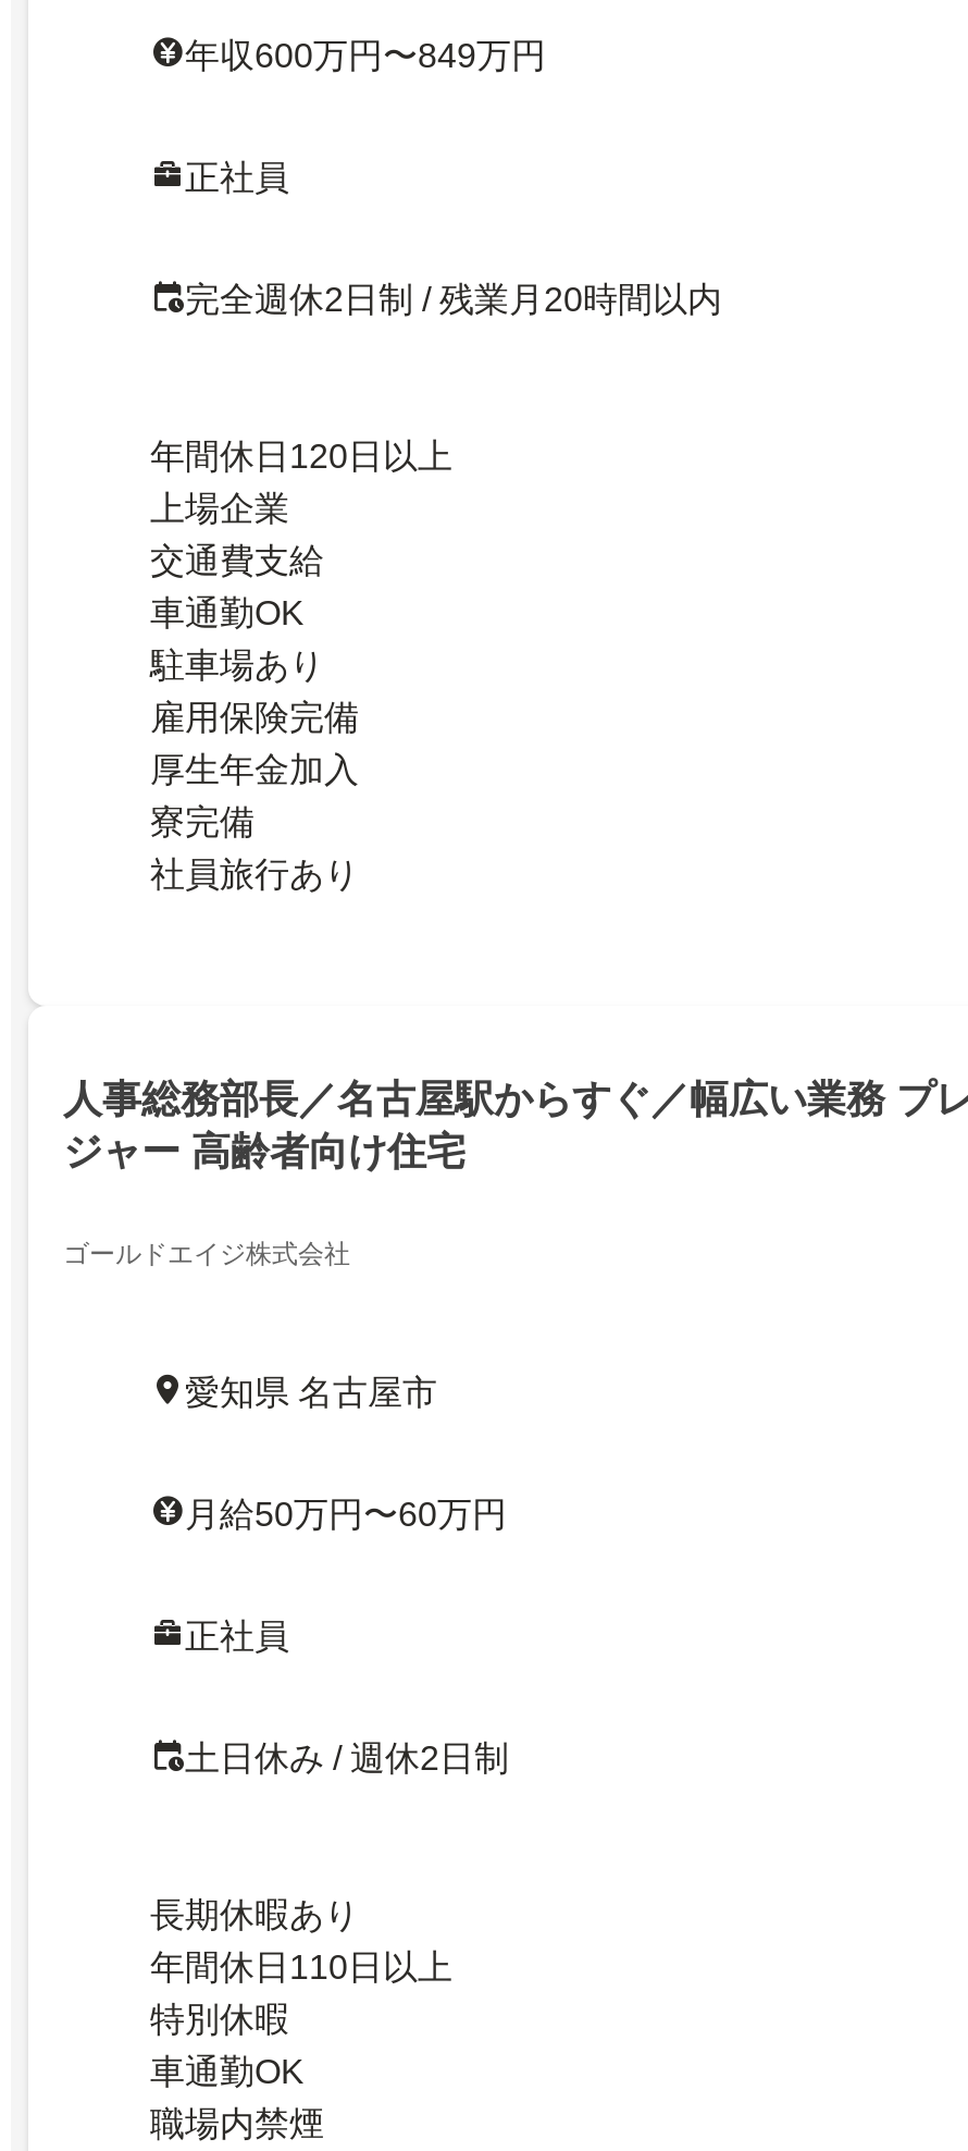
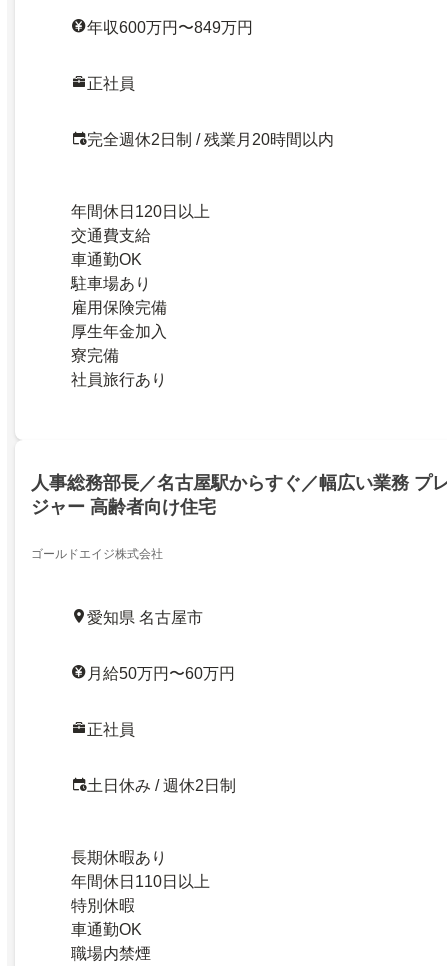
[150,491,289,528] 上場企業 -> none

